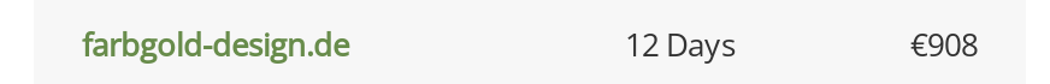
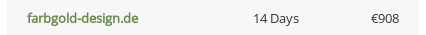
[625,23,736,66] 12 Days -> [252,9,298,27] 14 Days

